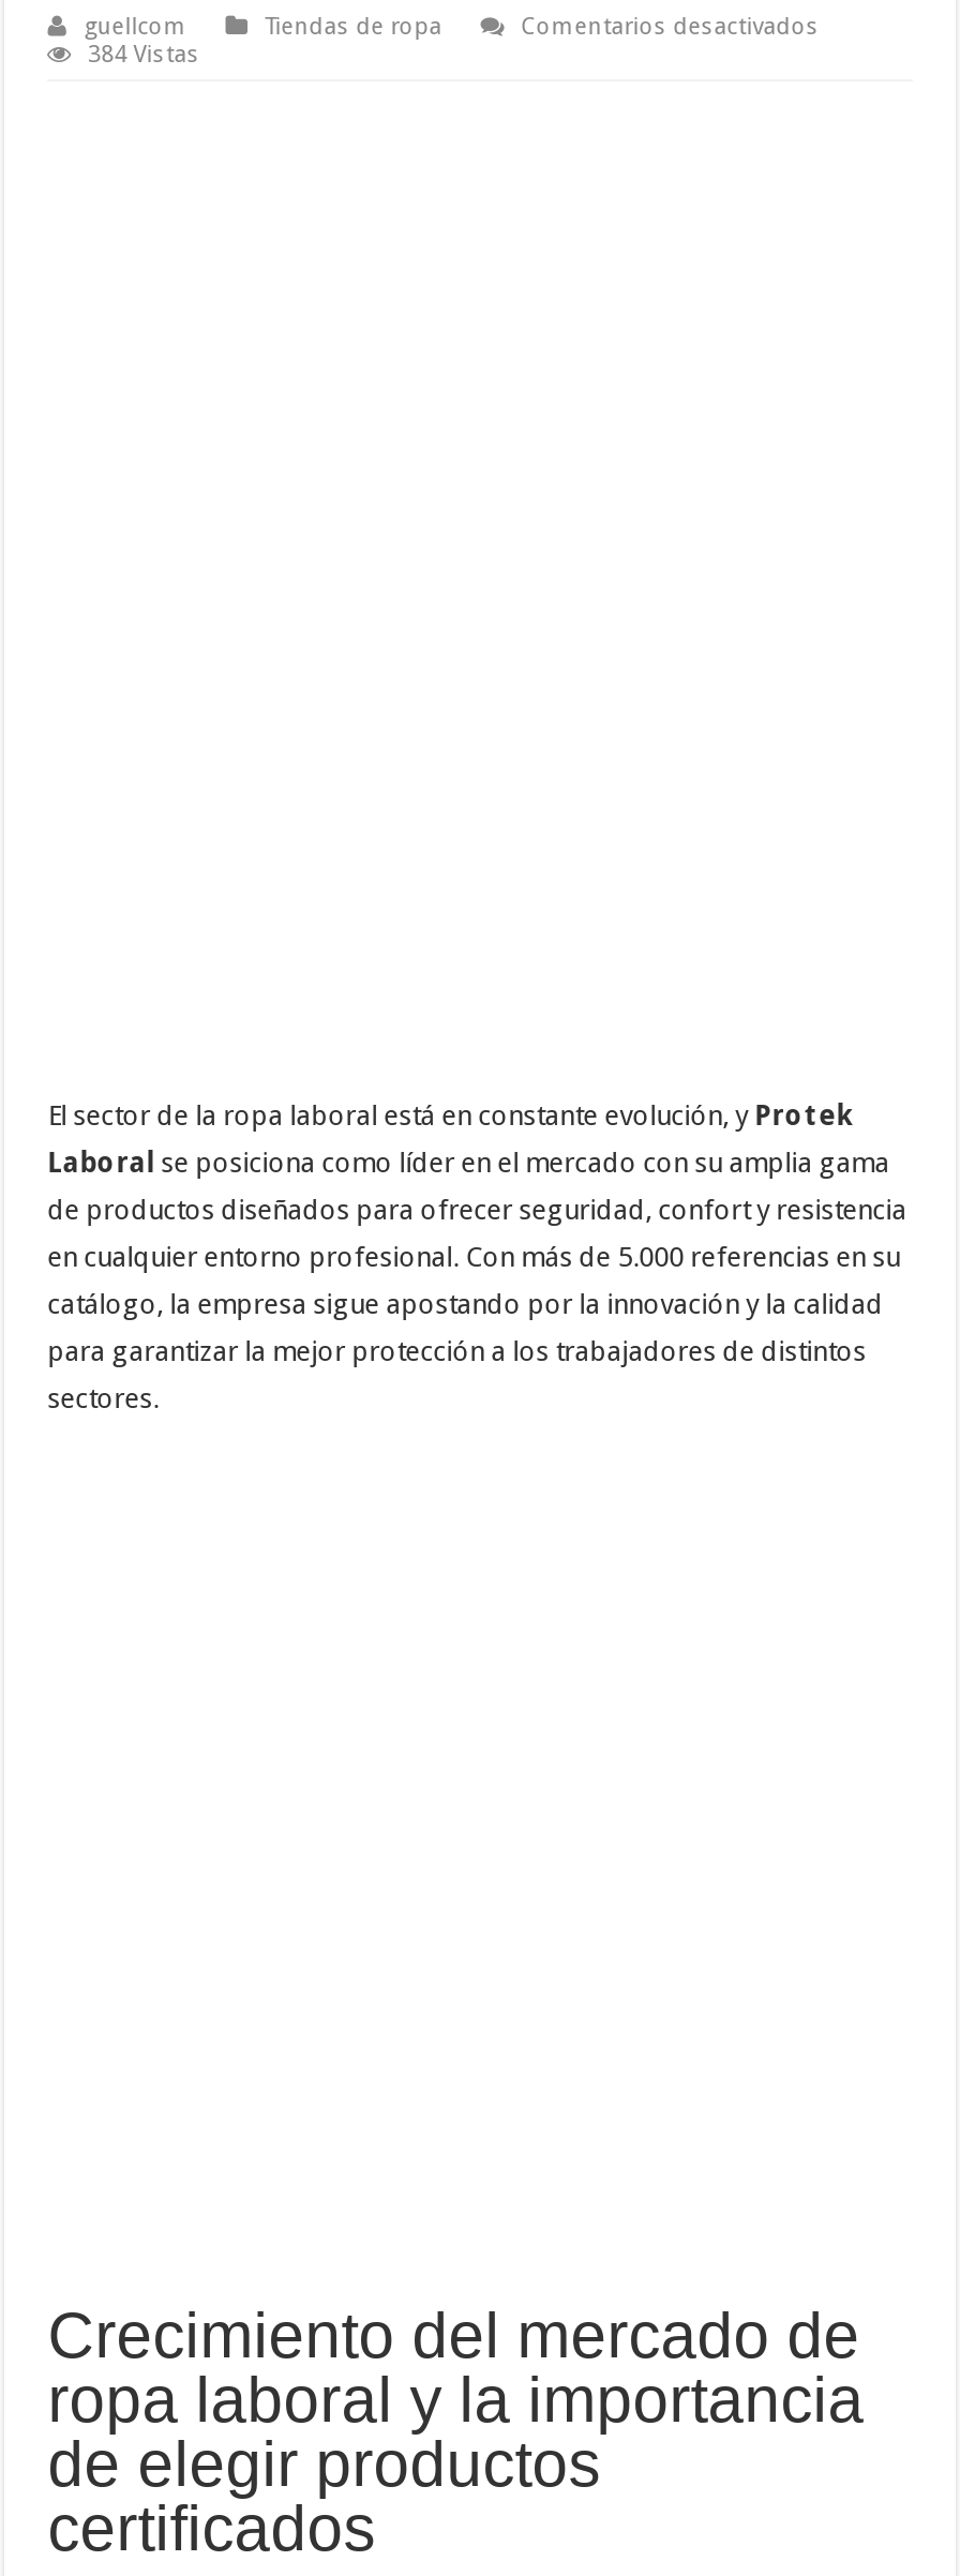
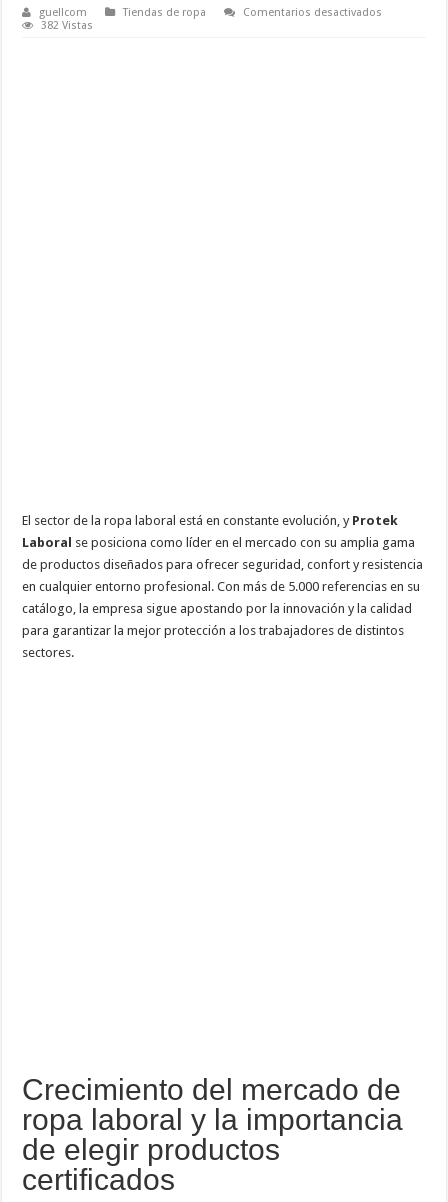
[88,40,200,68] 384 Vistas -> [41,19,93,32] 382 Vistas

